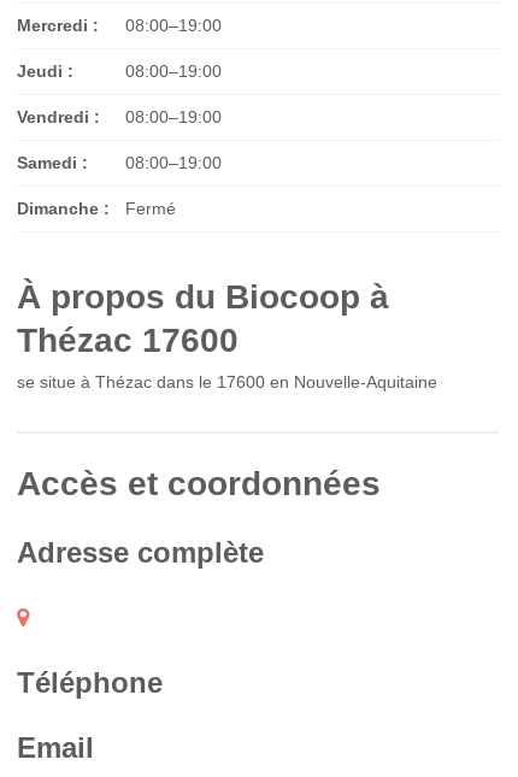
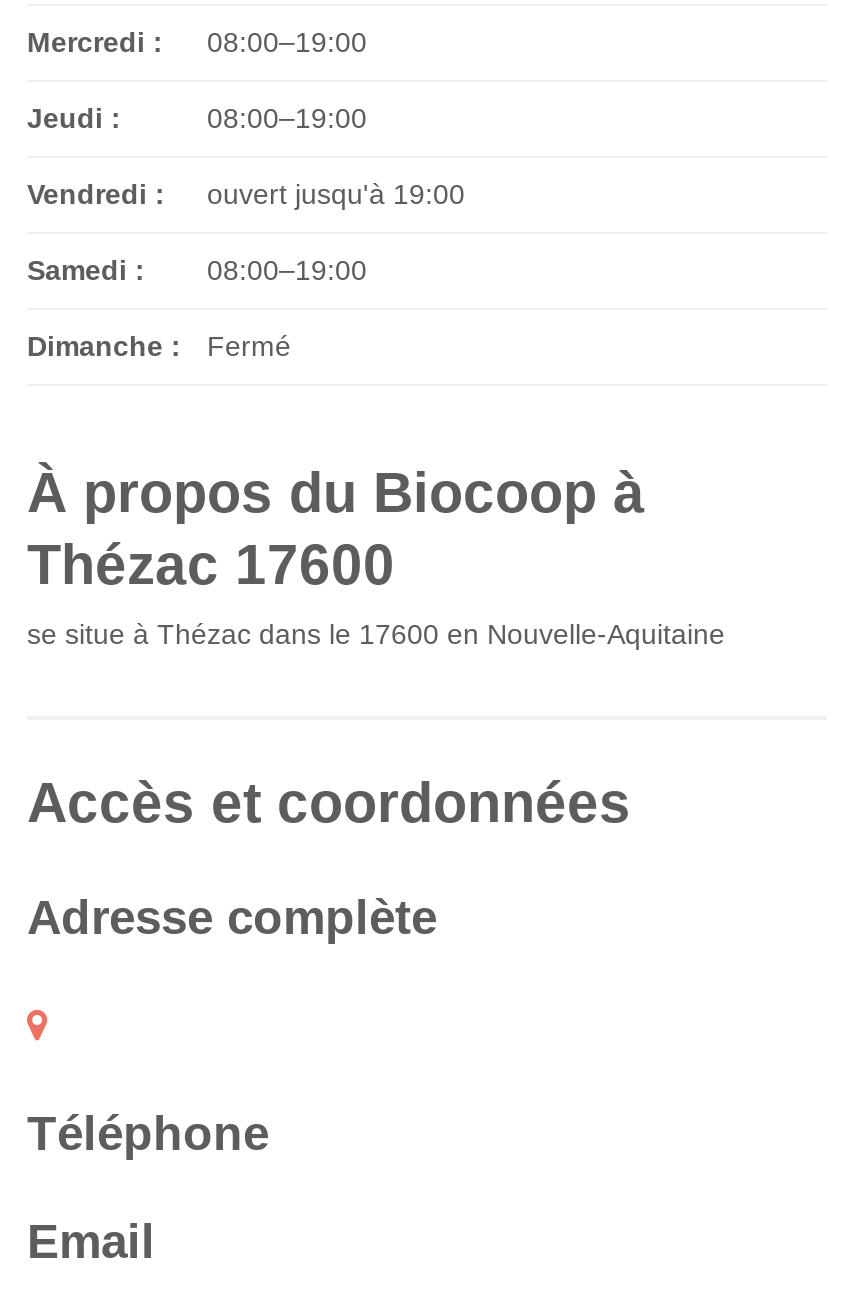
[125,107,222,126] 08:00–19:00 -> [207,178,465,210] ouvert jusqu'à 19:00

